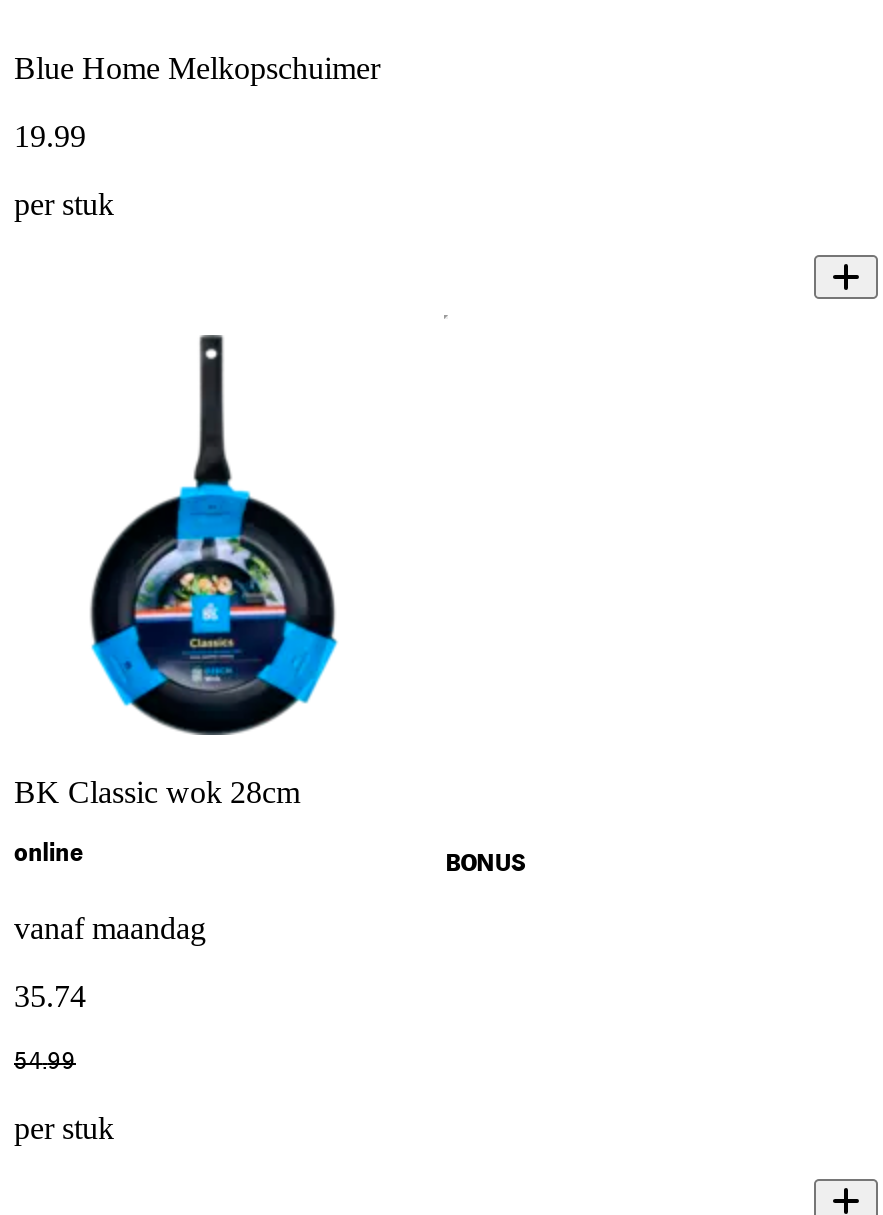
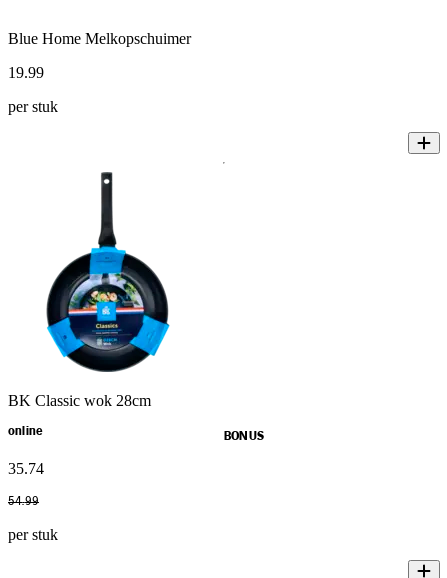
[14,910,206,944] vanaf maandag -> none

